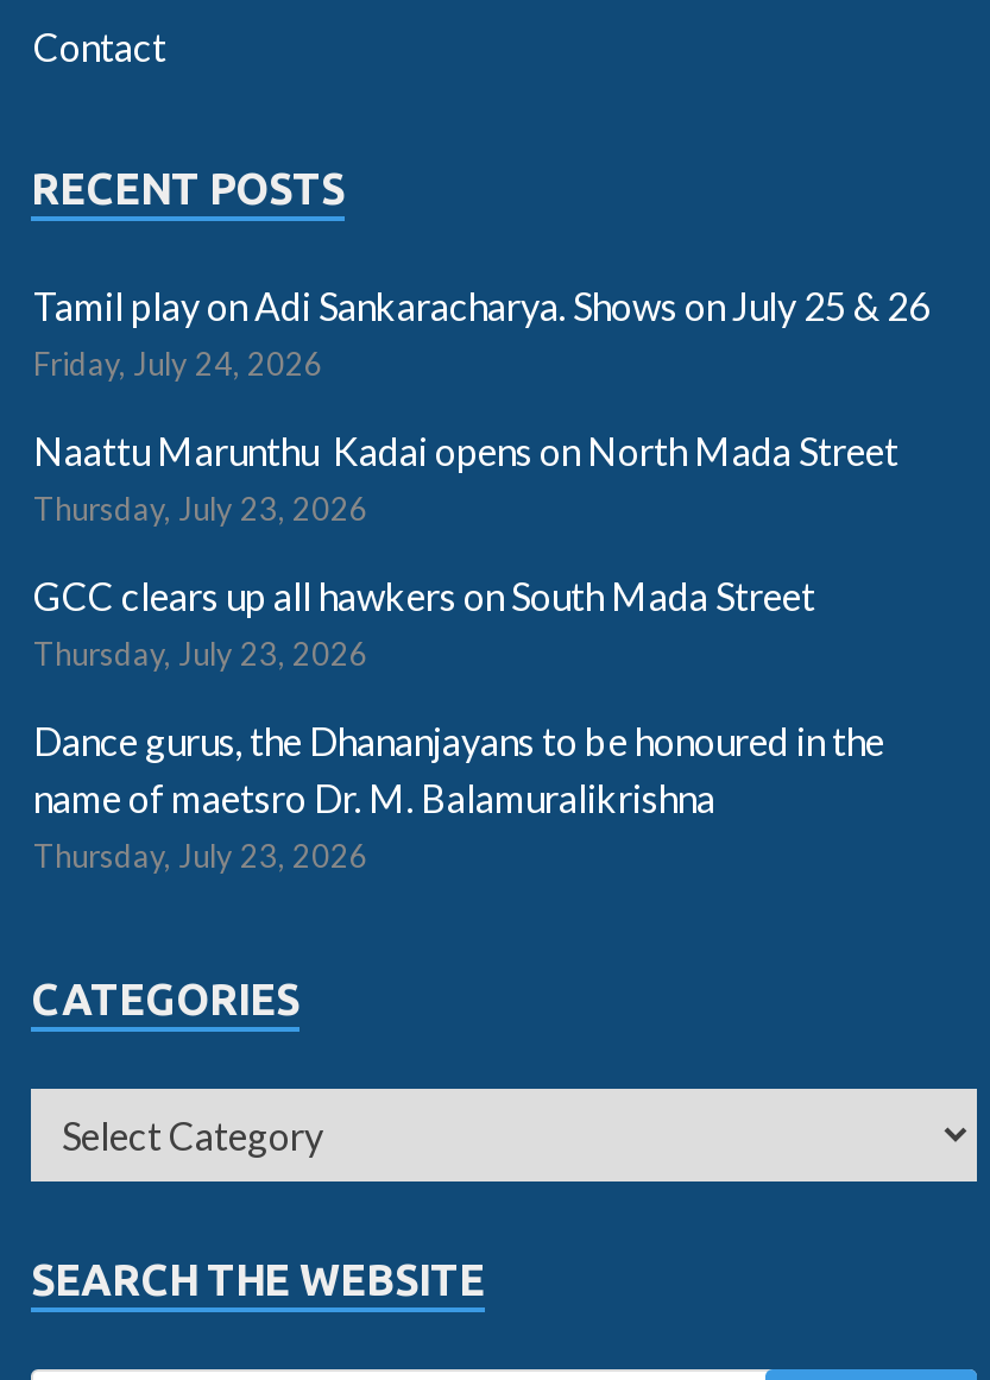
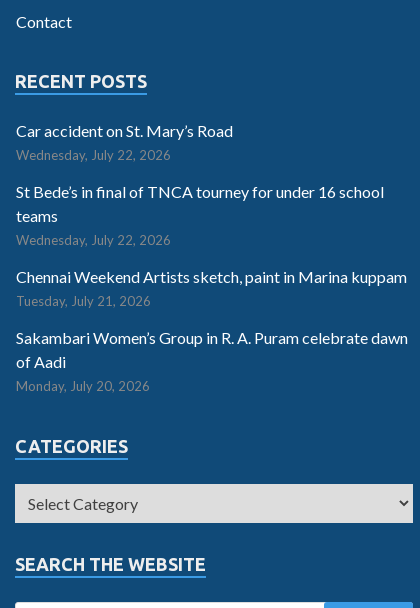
[33,282,929,382] Tamil play on Adi Sankaracharya. Shows on July 25 & 26 | Friday, July 24, 2026 -> [16,121,233,163] Car accident on St. Mary’s Road | Wednesday, July 22, 2026
[33,427,898,527] Naattu Marunthu Kadai opens on North Mada Street | Thursday, July 23, 2026 -> [16,182,384,248] St Bede’s in final of TNCA tourney for under 16 school | teams | Wednesday, July 22, 2026
[33,572,815,672] GCC clears up all hawkers on South Mada Street | Thursday, July 23, 2026 -> [16,267,407,309] Chennai Weekend Artists sketch, paint in Marina kuppam | Tuesday, July 21, 2026
[33,717,884,874] Dance gurus, the Dhananjayans to be honoured in the | name of maetsro Dr. M. Balamuralikrishna | Thursday, July 23, 2026 -> [16,328,408,394] Sakambari Women’s Group in R. A. Puram celebrate dawn | of Aadi | Monday, July 20, 2026

